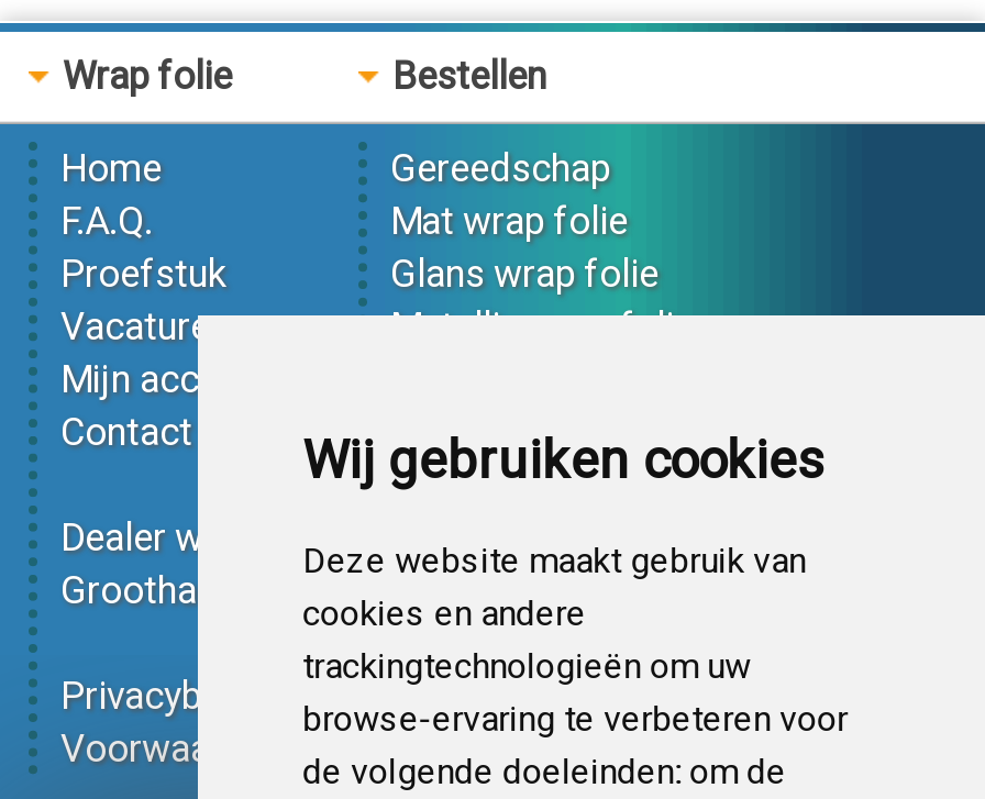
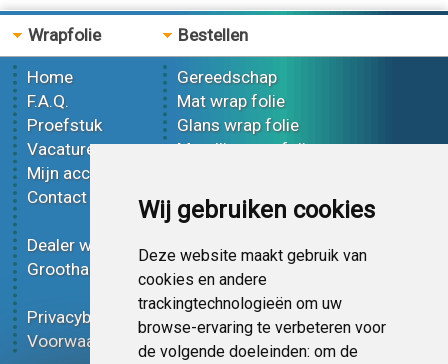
[54,54,232,98] Wrap folie -> [24,25,101,45] Wrapfolie

